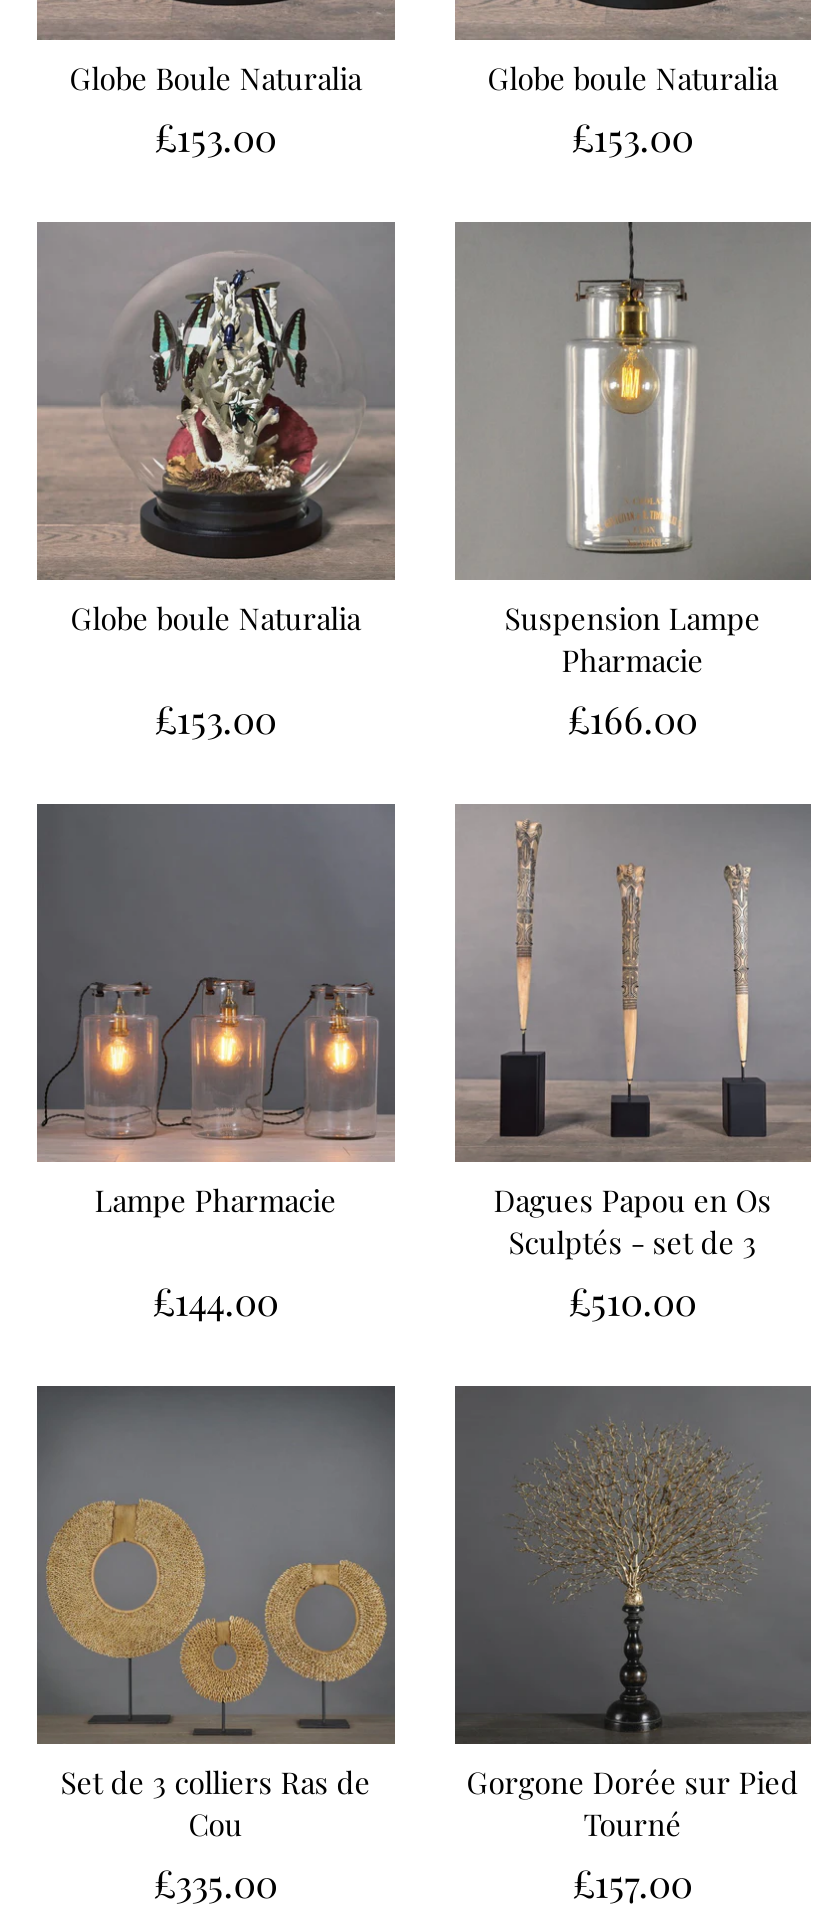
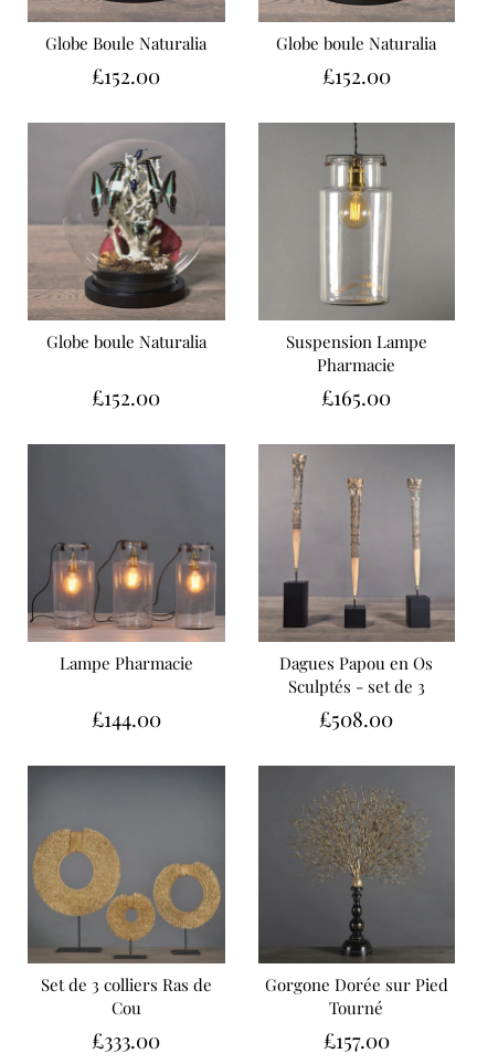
[155,113,277,163] £153.00 -> [92,62,160,90] £152.00
[571,113,693,163] £153.00 -> [322,62,391,90] £152.00
[155,695,277,745] £153.00 -> [92,384,160,412] £152.00
[567,695,697,745] £166.00 -> [322,384,391,412] £165.00
[569,1277,697,1327] £510.00 -> [319,705,393,733] £508.00
[153,1859,277,1909] £335.00 -> [92,1027,160,1055] £333.00

